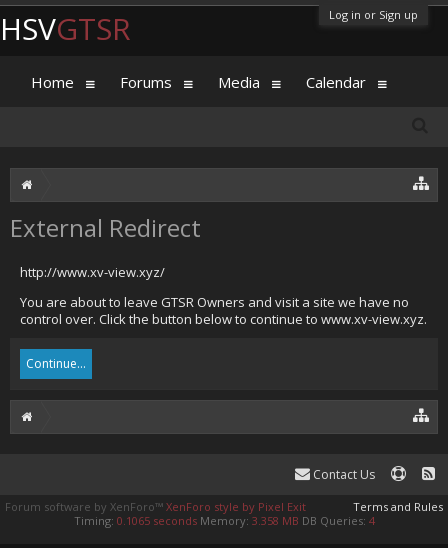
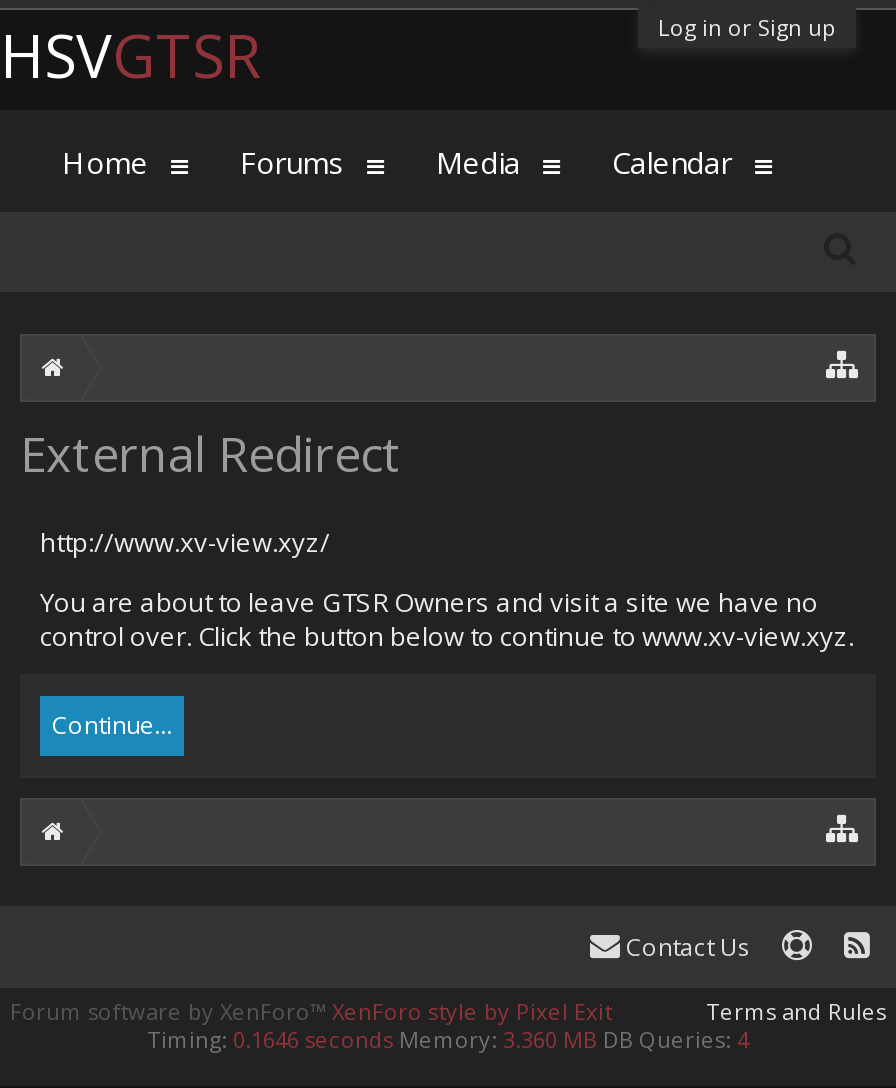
[73,513,374,528] Timing: 0.1065 seconds Memory: 3.358 MB DB Queries: 4 -> [147,1024,749,1054] Timing: 0.1646 seconds Memory: 3.360 MB DB Queries: 4

